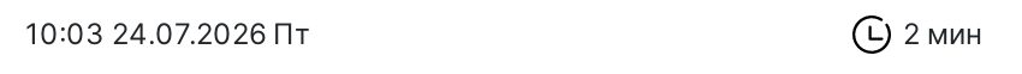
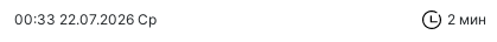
[25,16,309,51] 10:03 24.07.2026 Пт -> [14,10,157,28] 00:33 22.07.2026 Ср

